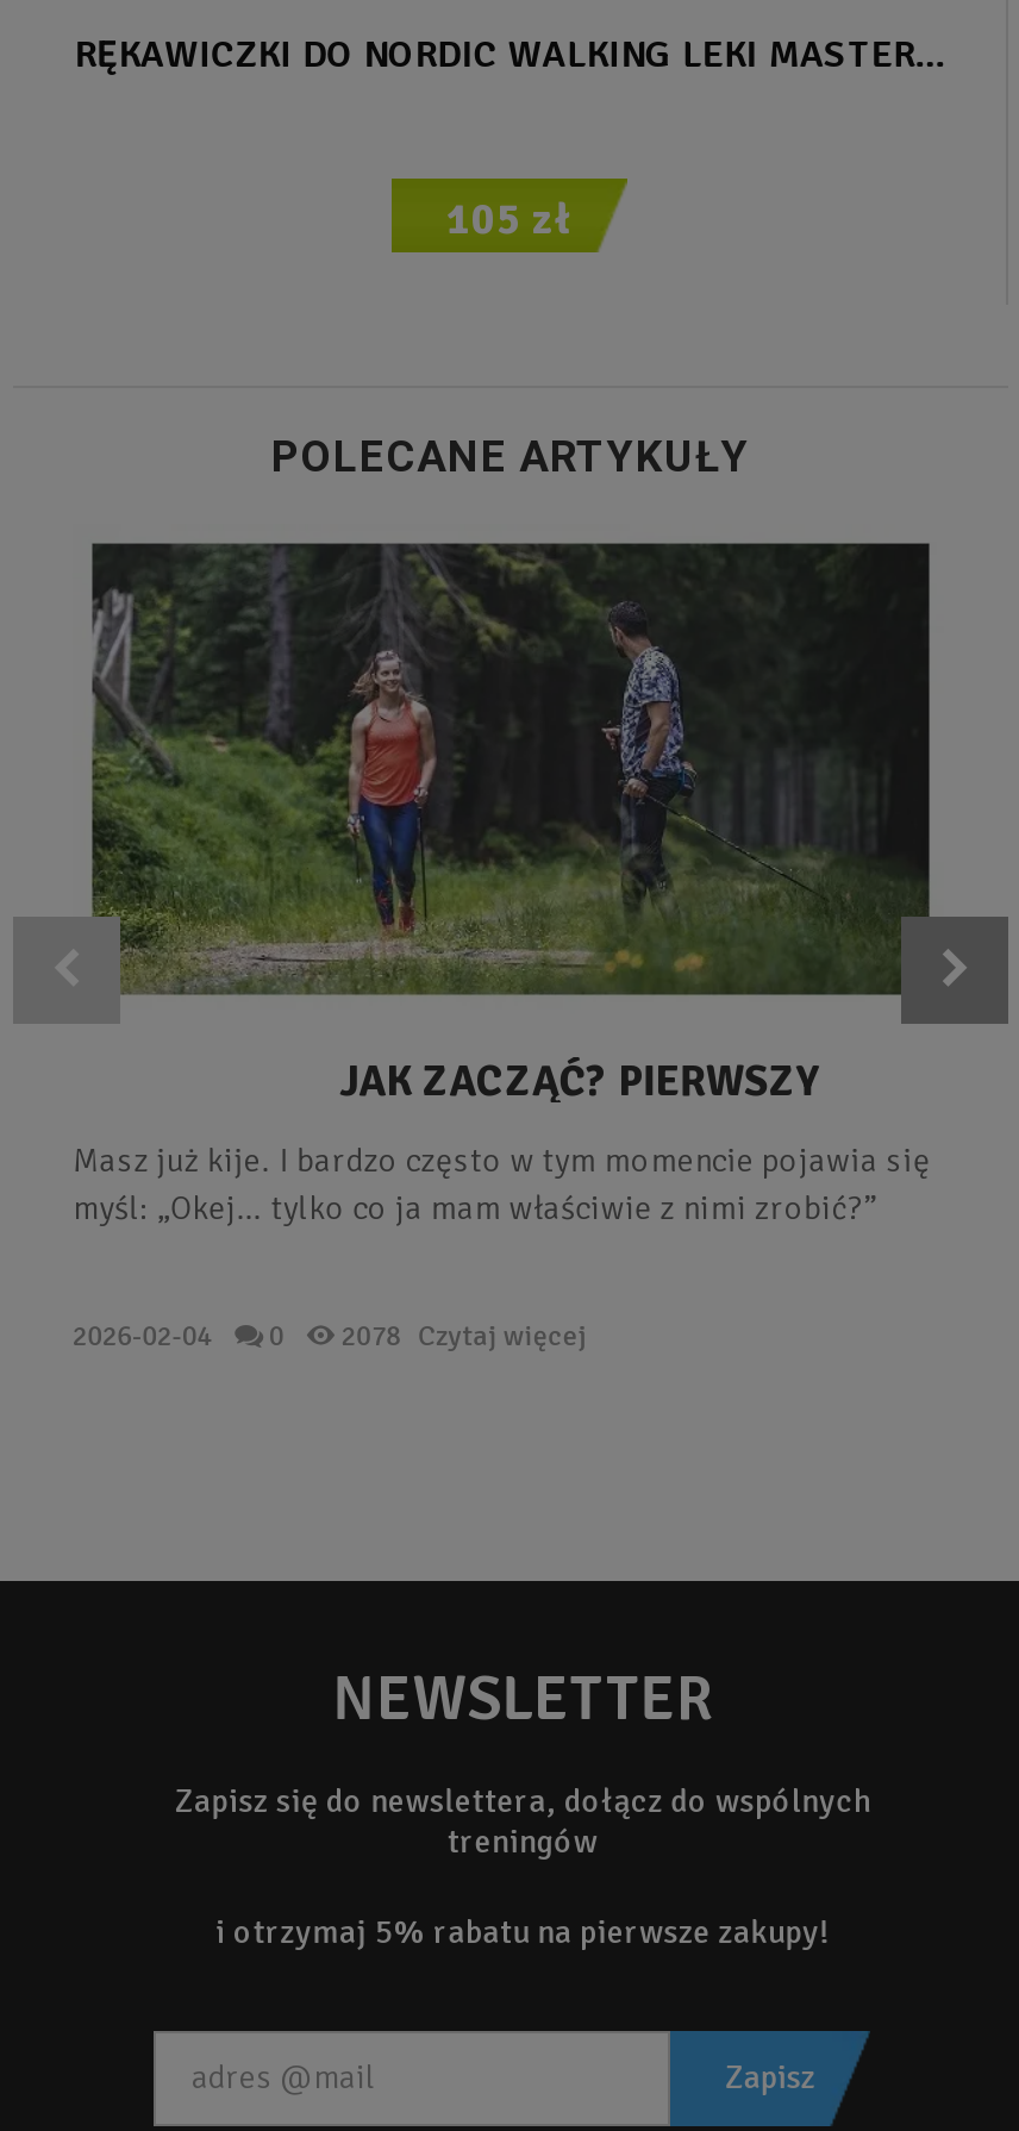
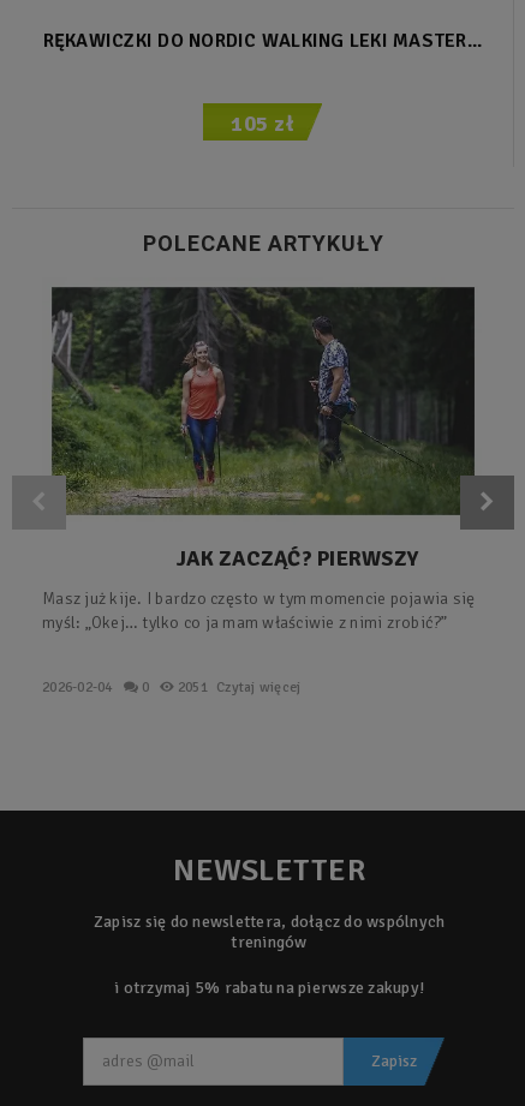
[341,1319,585,1355] 2078 Czytaj więcej -> [178,678,301,696] 2051 Czytaj więcej

